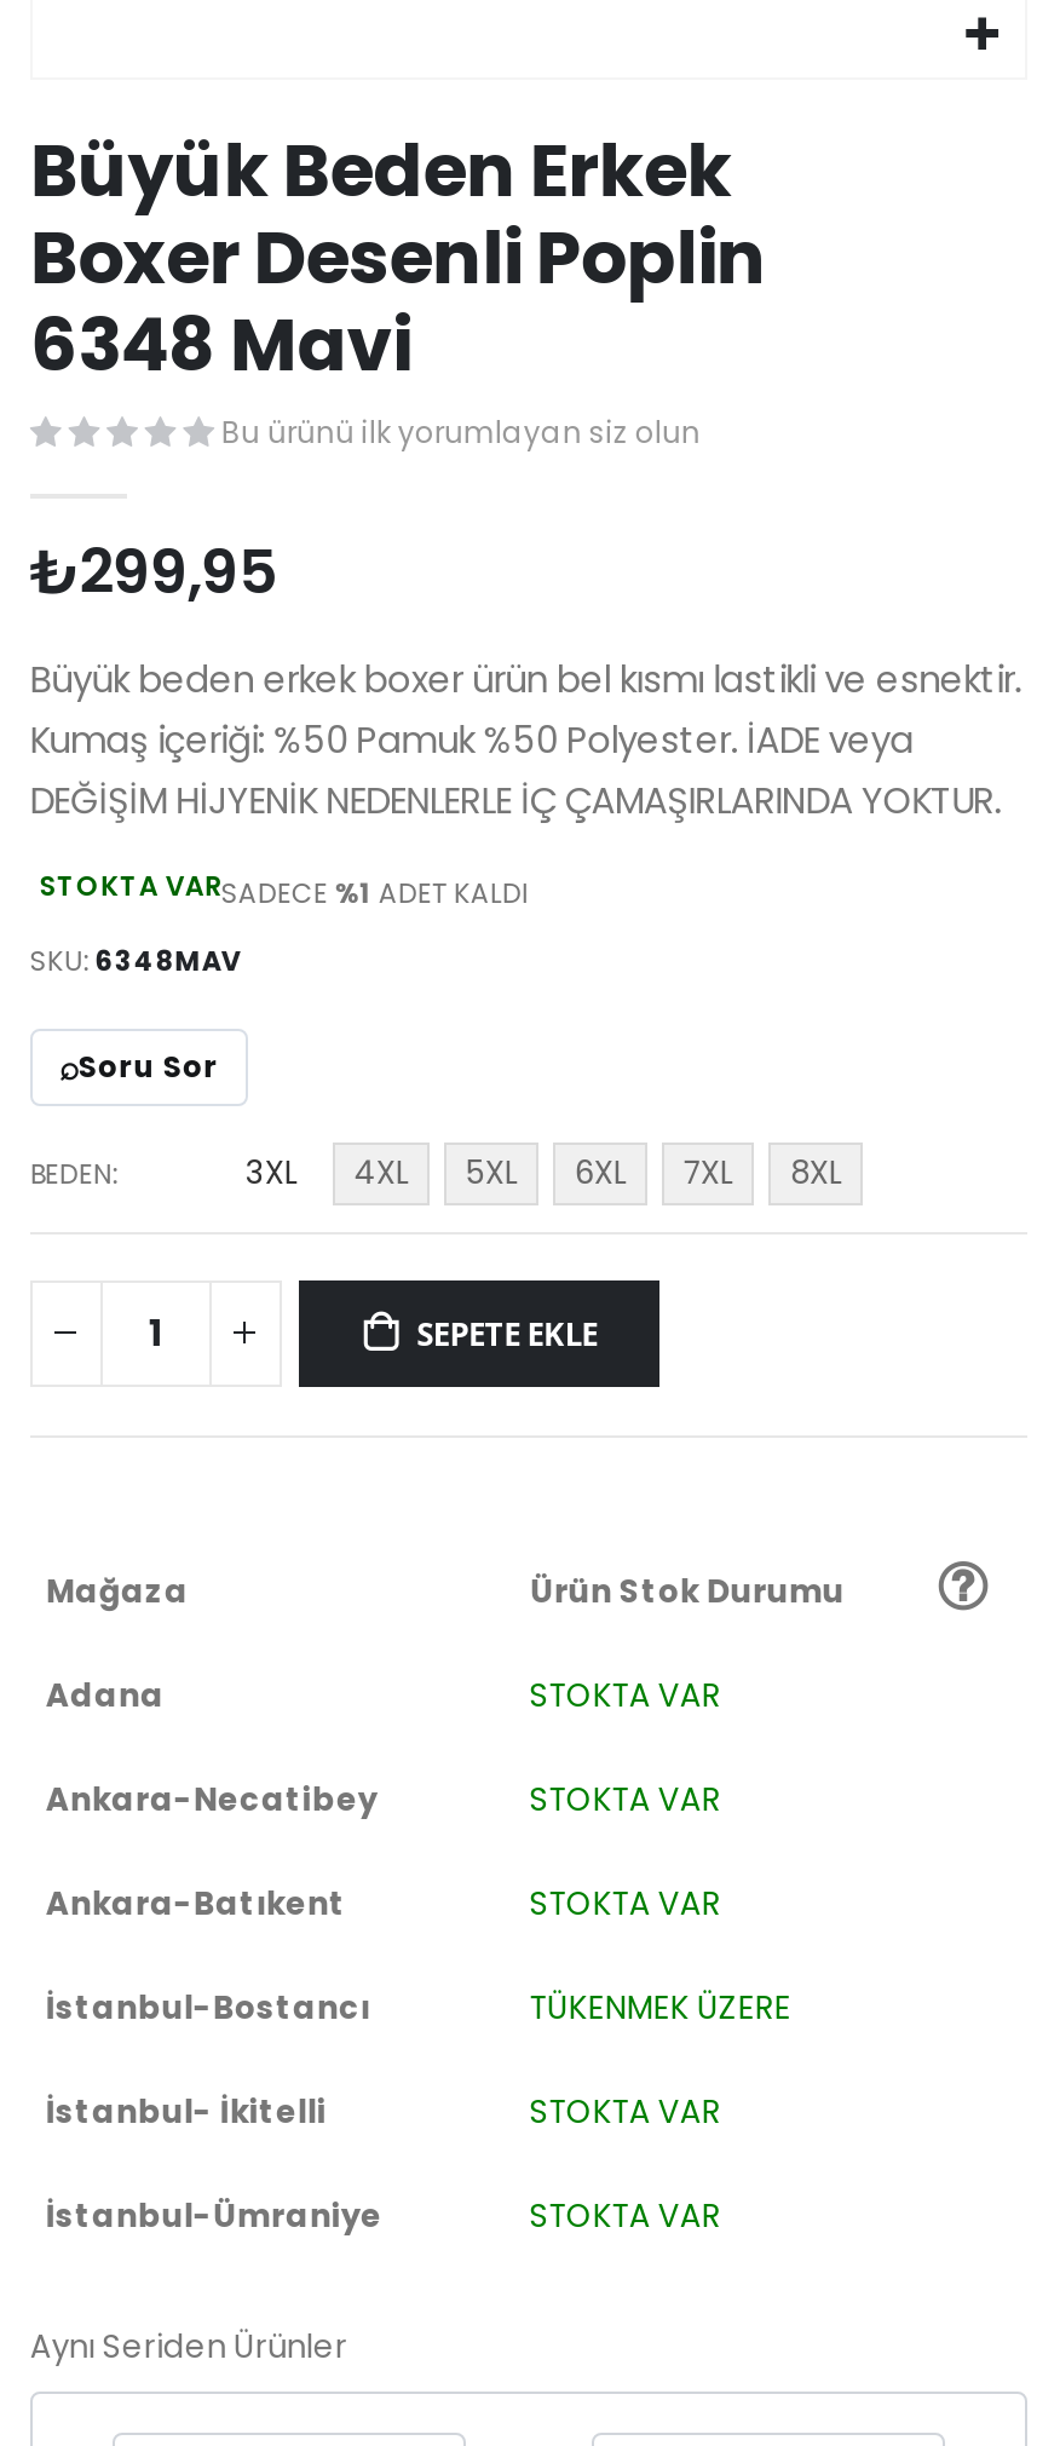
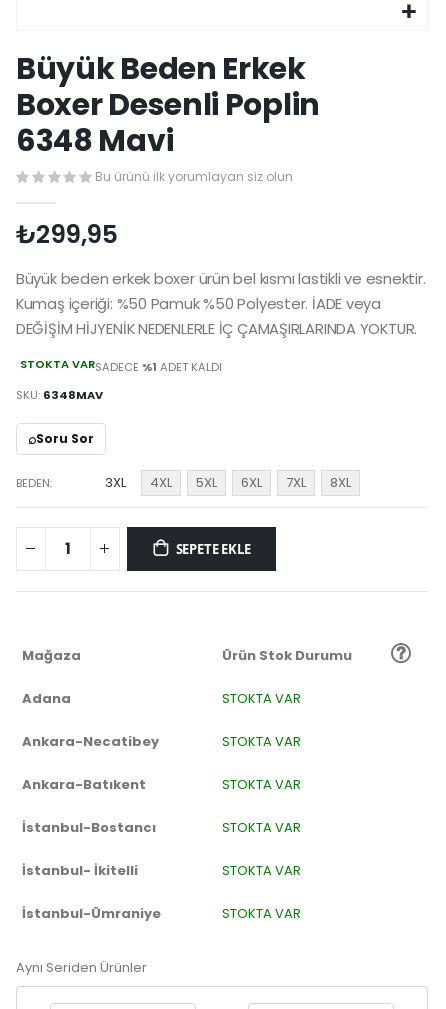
[530,1985,791,2031] TÜKENMEK ÜZERE -> [222,818,301,837] STOKTA VAR

